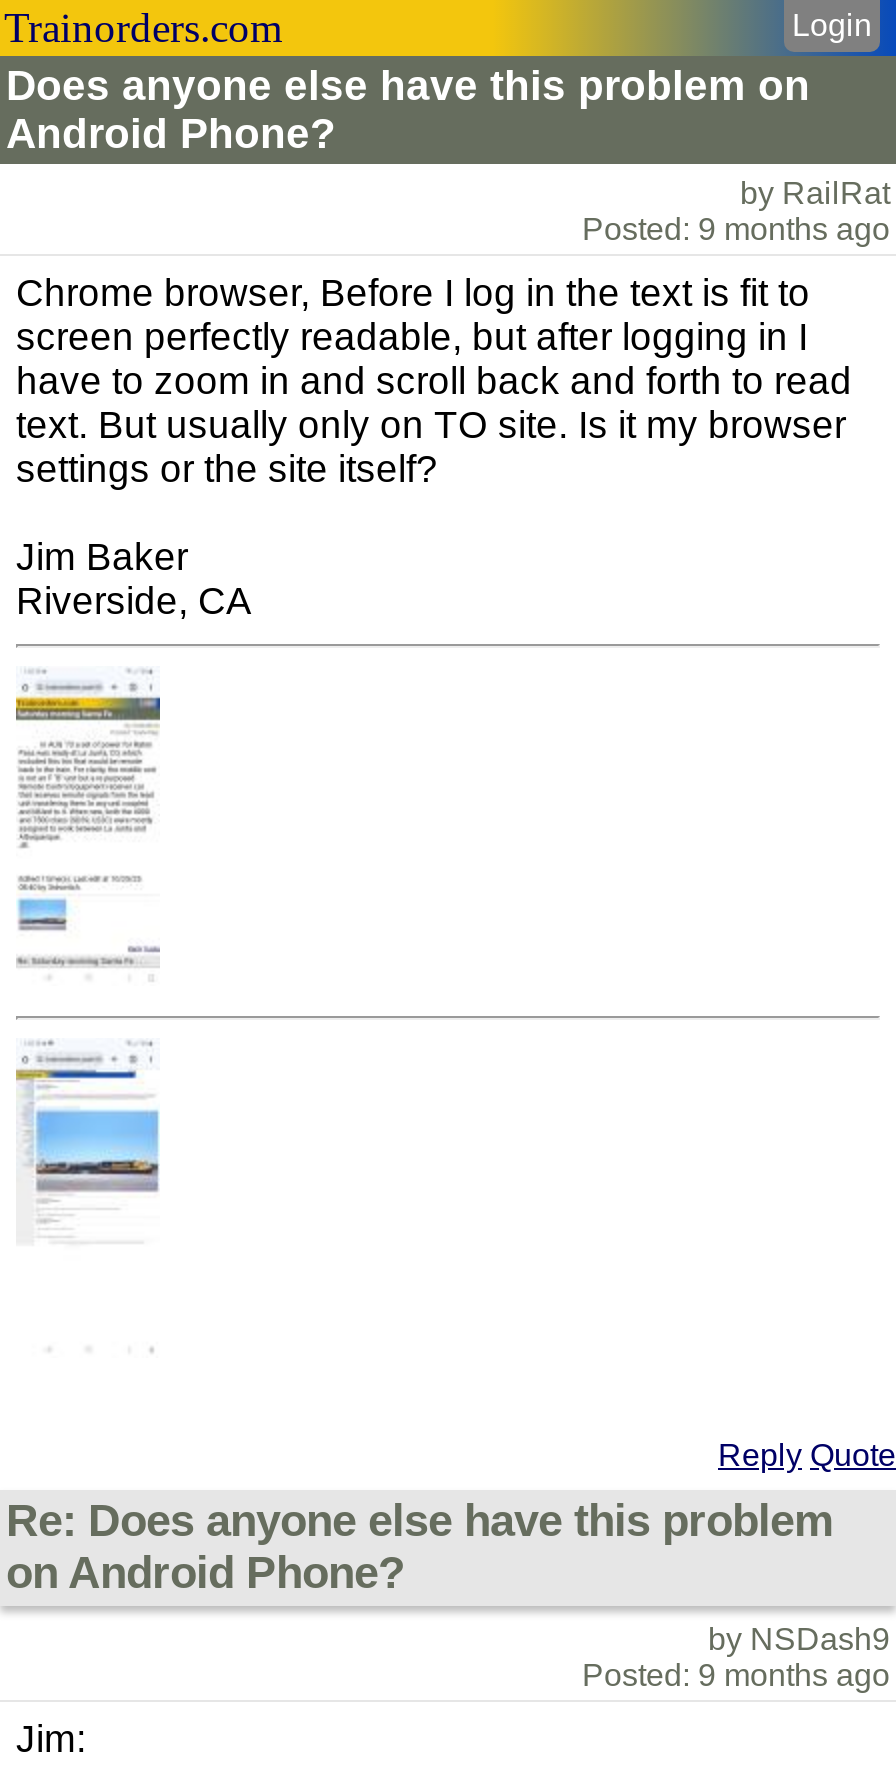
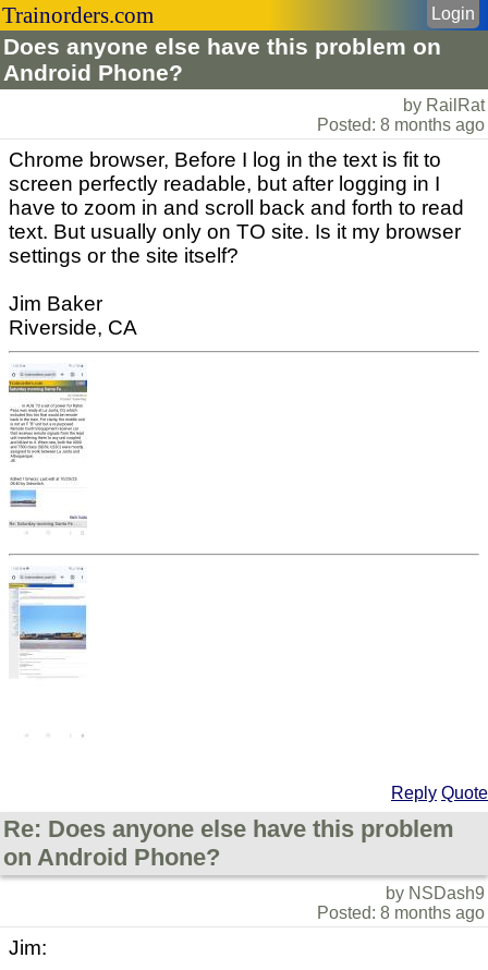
[582,212,890,246] Posted: 9 months ago -> [317,116,485,134] Posted: 8 months ago
[582,1659,890,1693] Posted: 9 months ago -> [317,904,485,922] Posted: 8 months ago

